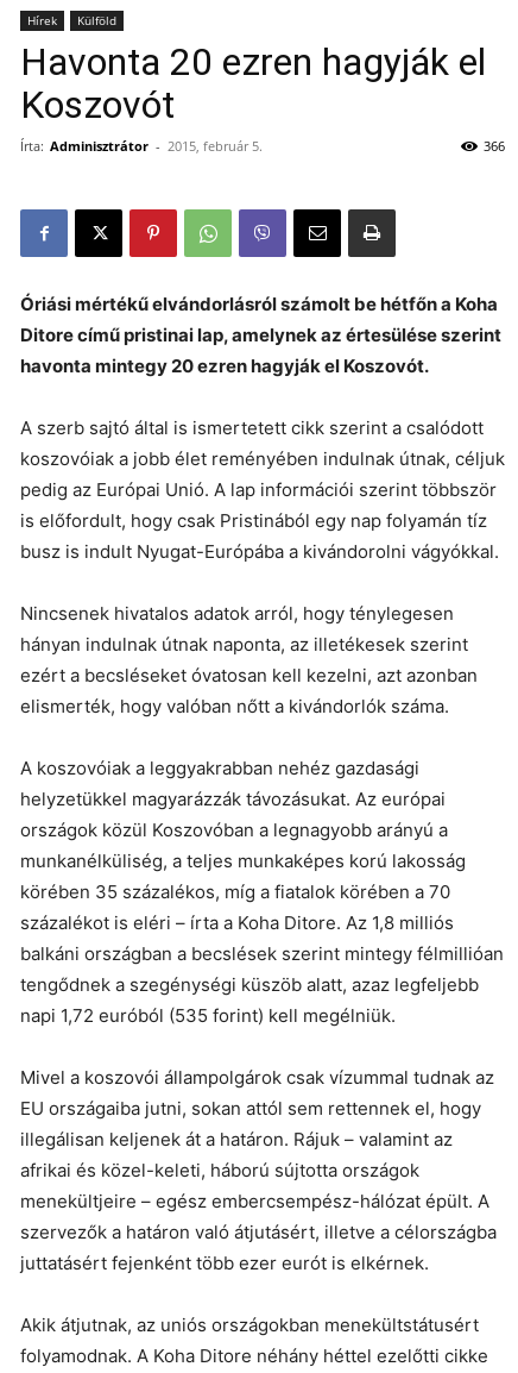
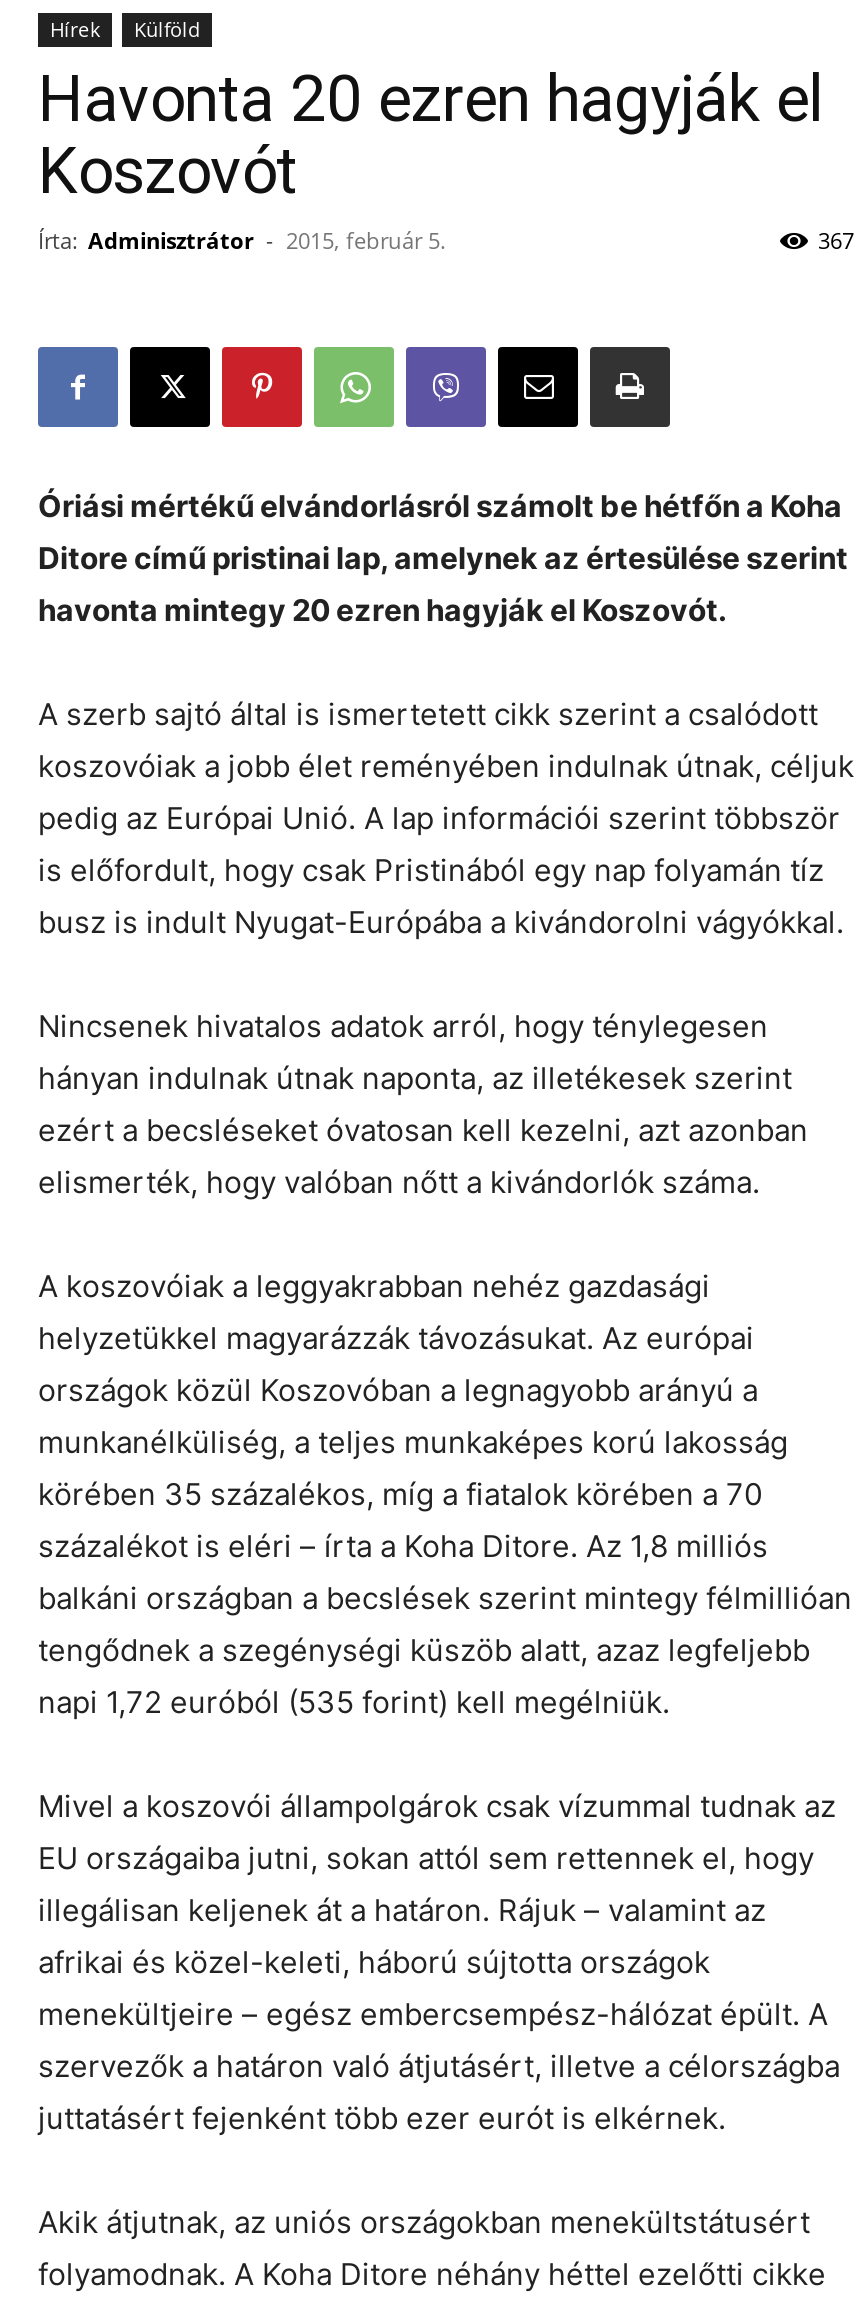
[484,137,505,155] 366 -> [818,225,854,255] 367

